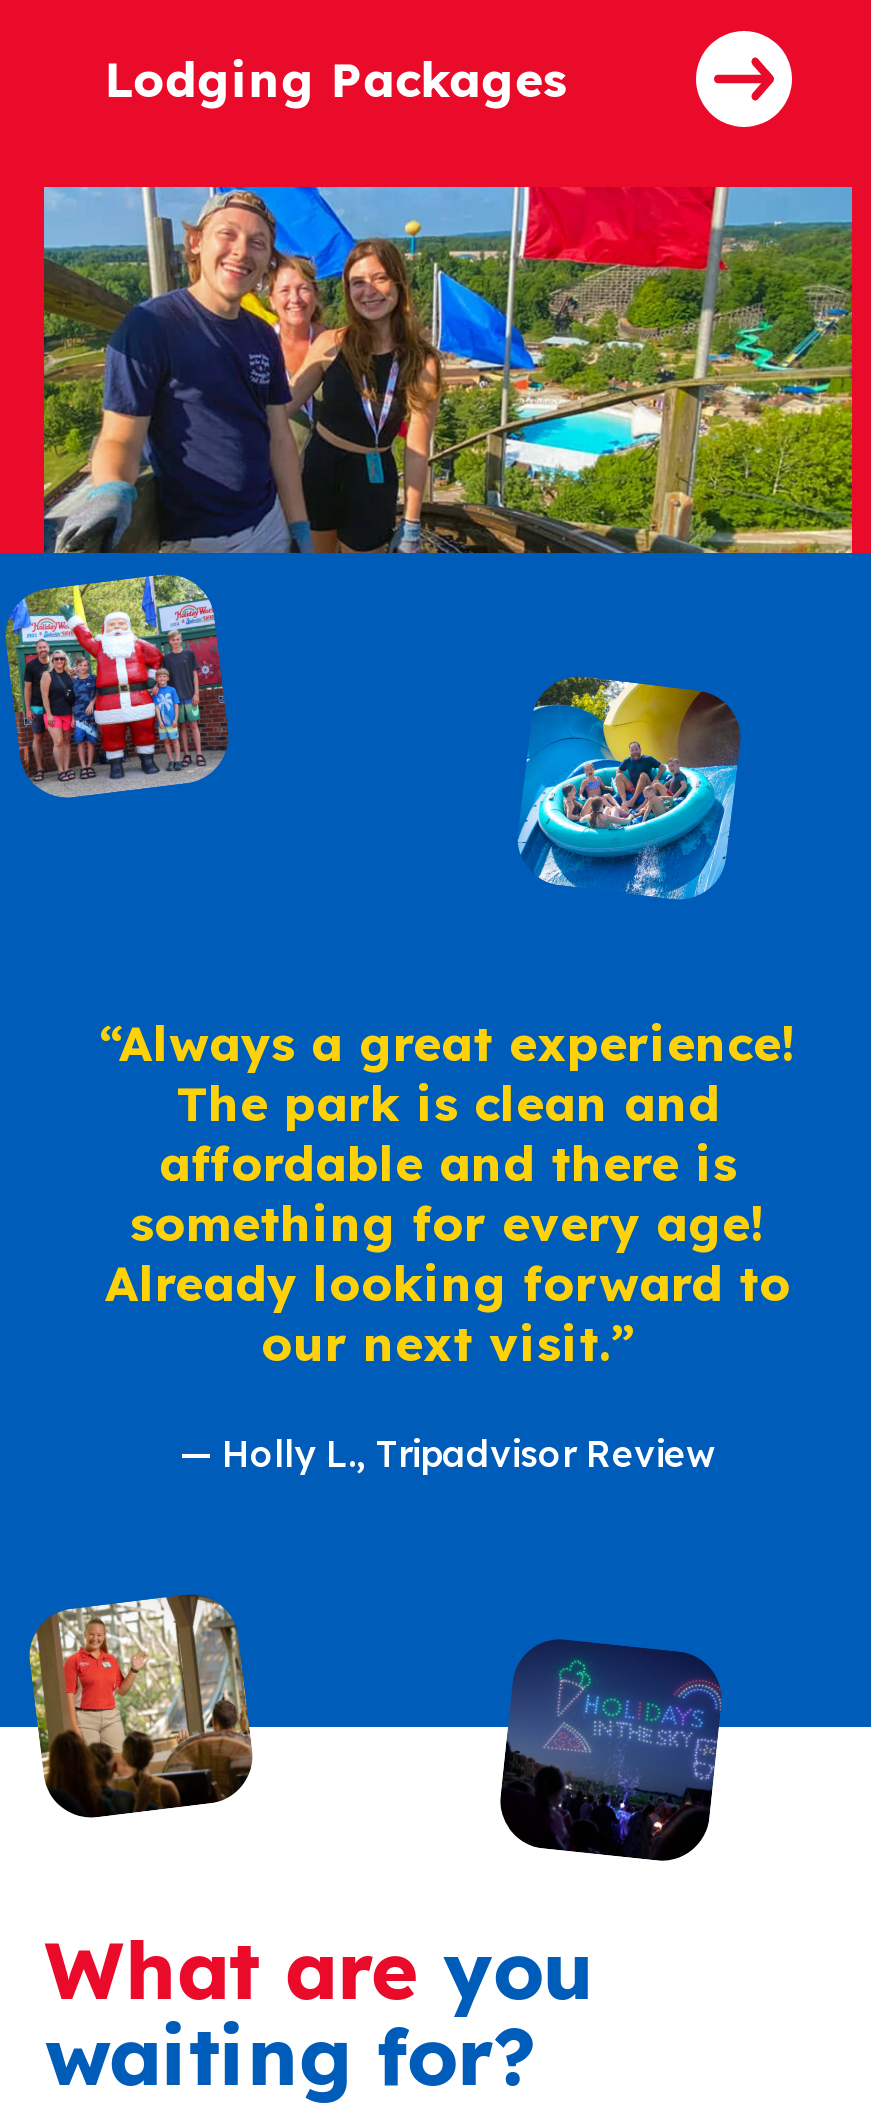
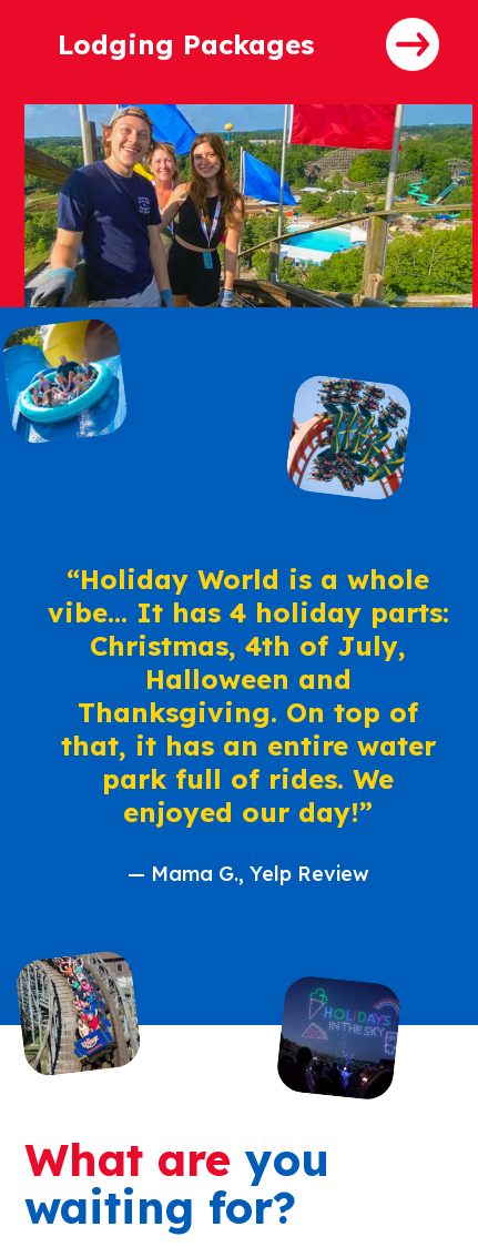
[6,573,230,797] [image] -> [3,318,128,443] [image]
[518,675,742,879] [image] -> [286,375,411,500] [image]
[99,1013,797,1373] “Always a great experience! | The park is clean and | affordable and there is | something for every age! | Already looking forward to | our next visit.” -> [48,563,449,829] “Holiday World is a whole | vibe… It has 4 holiday parts: | Christmas, 4th of July, | Halloween and | Thanksgiving. On top of | that, it has an entire water | park full of rides. We | enjoyed our day!”
[180,1431,716,1477] — Holly L., Tripadvisor Review -> [128,861,369,887] — Mama G., Yelp Review
[30,1593,252,1817] [image] -> [18,951,140,1076] [image]

